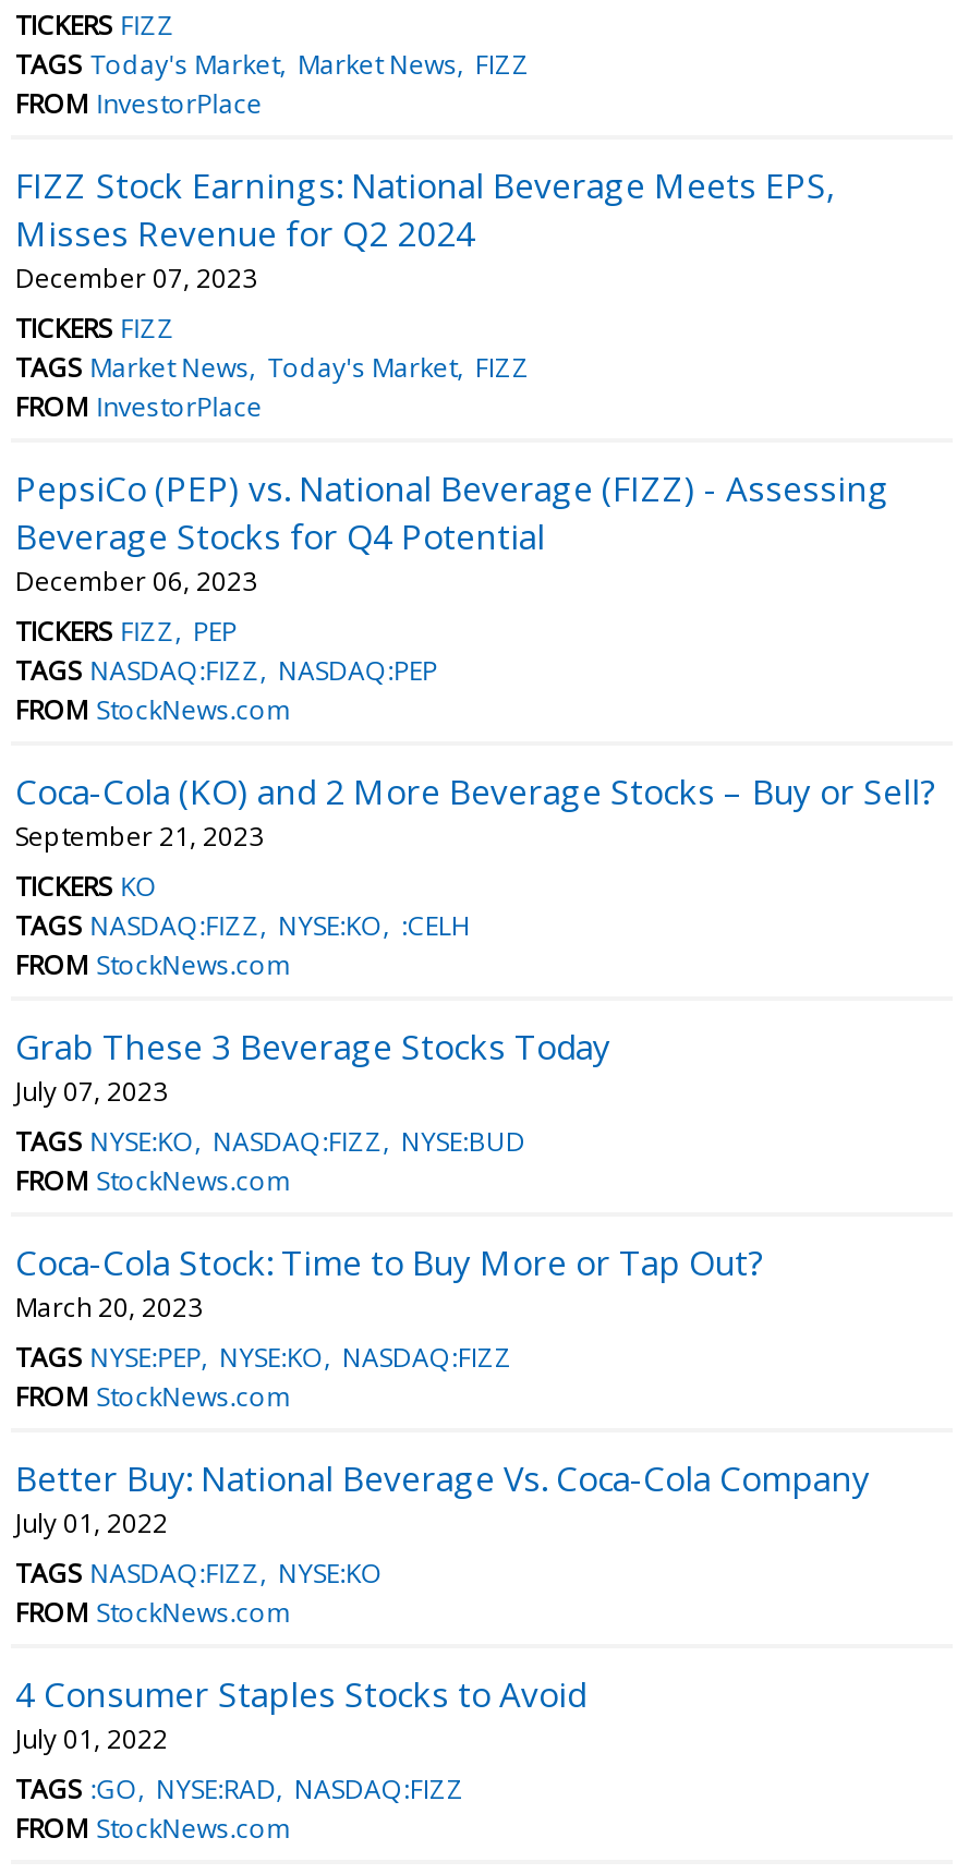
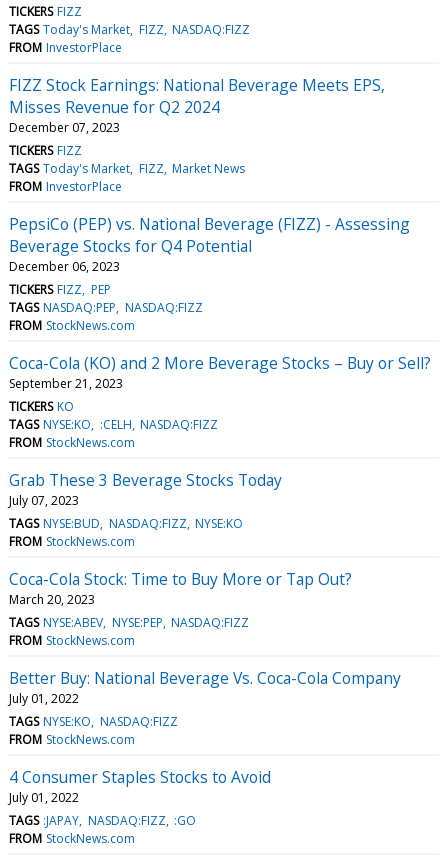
[15,46,530,83] TAGS Today's Market Market News FIZZ -> [9,21,250,38] TAGS Today's Market FIZZ NASDAQ:FIZZ
[15,349,530,386] TAGS Market News Today's Market FIZZ -> [9,160,245,177] TAGS Today's Market FIZZ Market News
[15,652,437,689] TAGS NASDAQ:FIZZ NASDAQ:PEP -> [9,299,203,316] TAGS NASDAQ:PEP NASDAQ:FIZZ
[15,907,471,944] TAGS NASDAQ:FIZZ NYSE:KO :CELH -> [9,416,218,433] TAGS NYSE:KO :CELH NASDAQ:FIZZ
[15,1123,525,1160] TAGS NYSE:KO NASDAQ:FIZZ NYSE:BUD -> [9,515,243,532] TAGS NYSE:BUD NASDAQ:FIZZ NYSE:KO
[15,1339,512,1376] TAGS NYSE:PEP NYSE:KO NASDAQ:FIZZ -> [9,614,249,631] TAGS NYSE:ABEV NYSE:PEP NASDAQ:FIZZ
[15,1554,383,1591] TAGS NASDAQ:FIZZ NYSE:KO -> [9,713,178,730] TAGS NYSE:KO NASDAQ:FIZZ
[15,1770,464,1807] TAGS :GO NYSE:RAD NASDAQ:FIZZ -> [9,812,196,829] TAGS :JAPAY NASDAQ:FIZZ :GO

